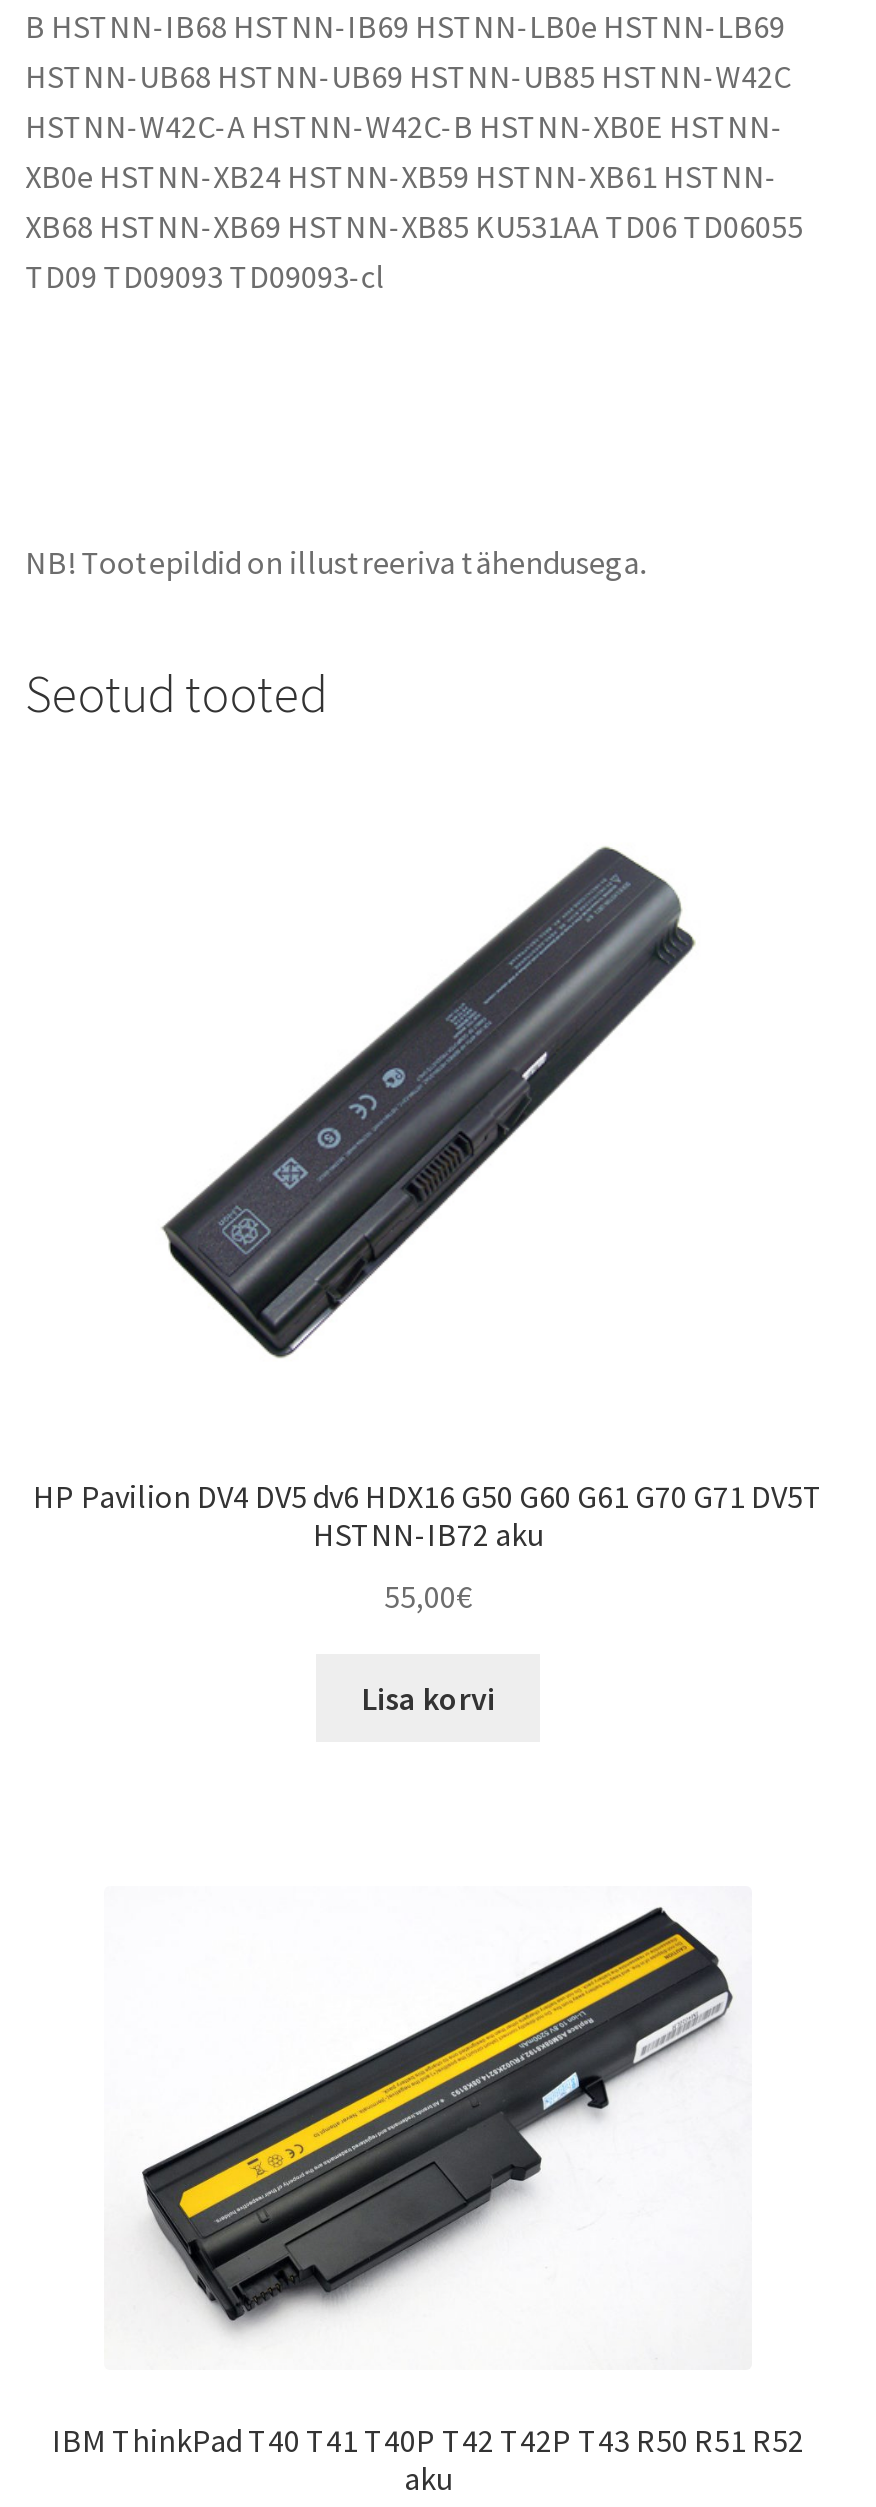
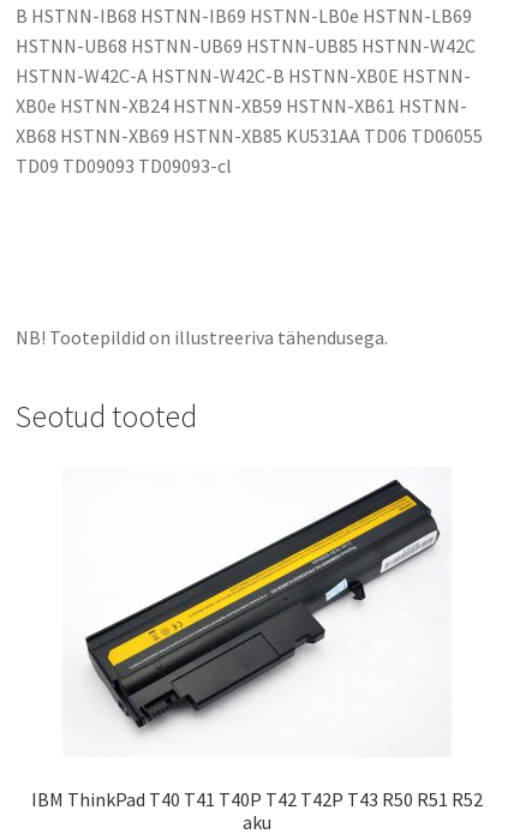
[162,846,696,1360] [image] -> none
[33,1476,823,1717] HP Pavilion DV4 DV5 dv6 HDX16 G50 G60 G61 G70 G71 DV5T | HSTNN-IB72 aku | 55,00€ | Lisa korvi -> none

